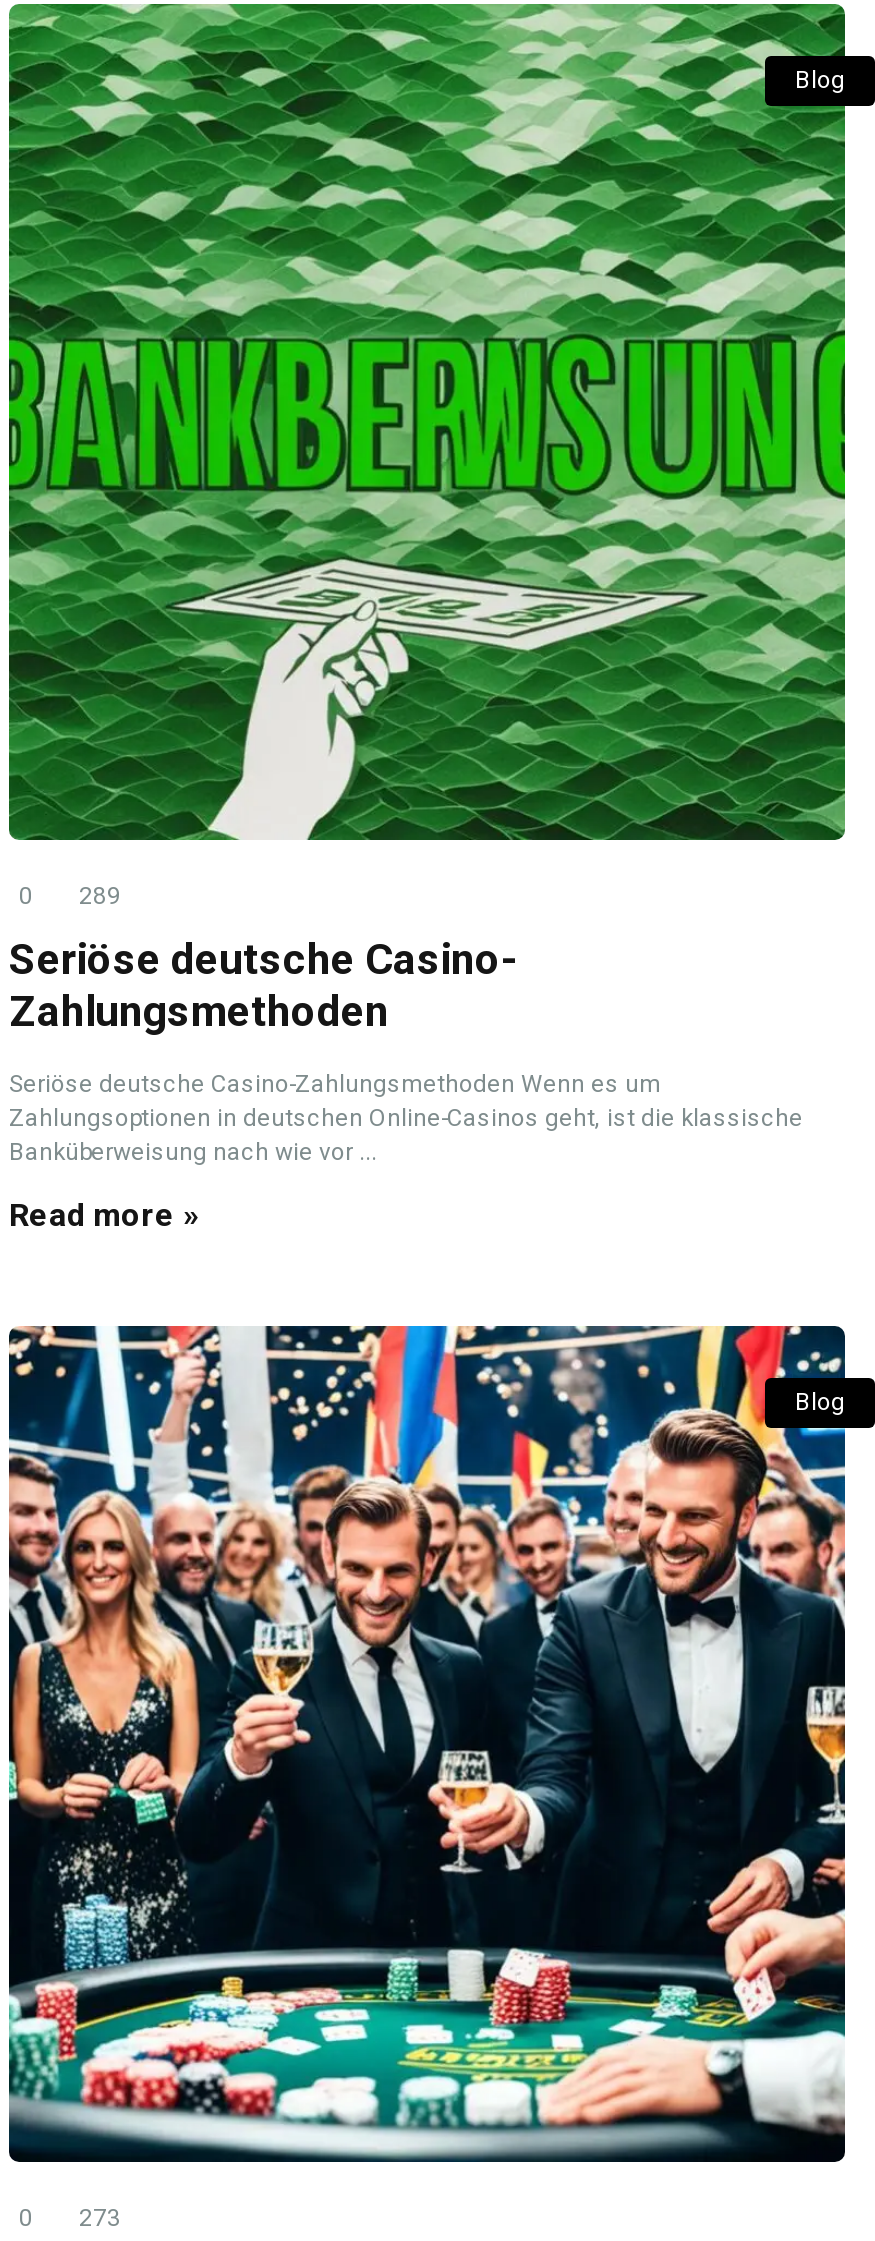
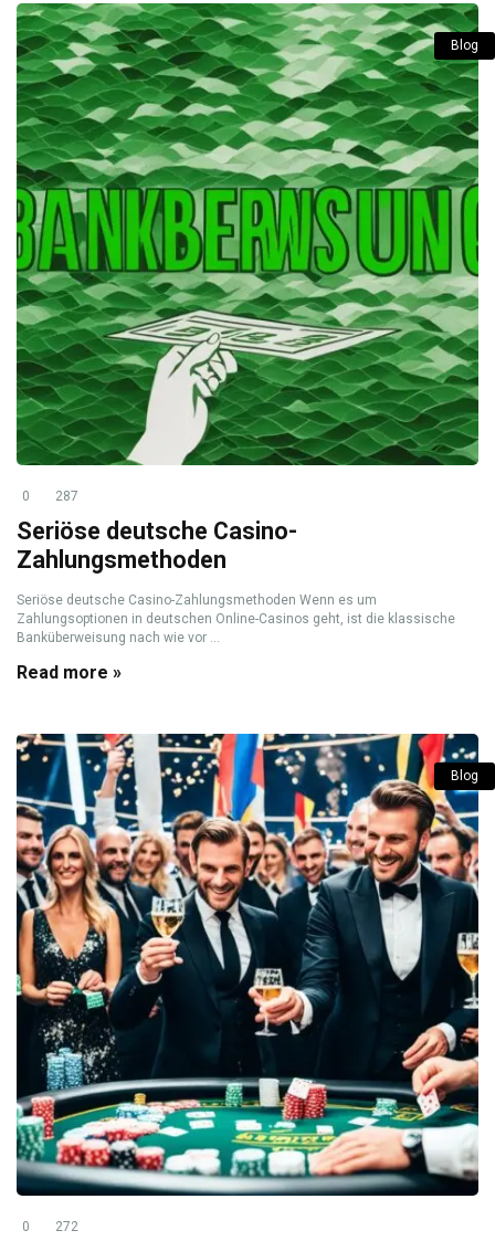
[19,882,121,910] 0 289 -> [22,488,78,504] 0 287
[19,2204,121,2232] 0 273 -> [22,1219,78,1234] 0 272

